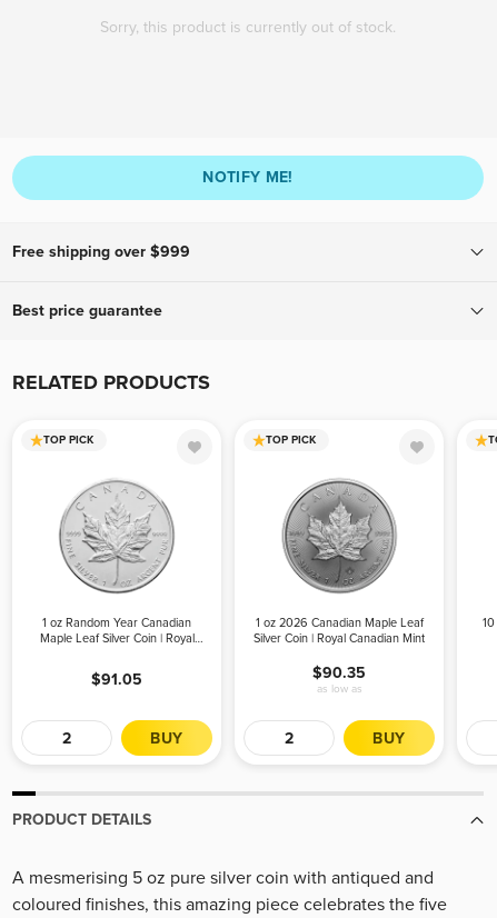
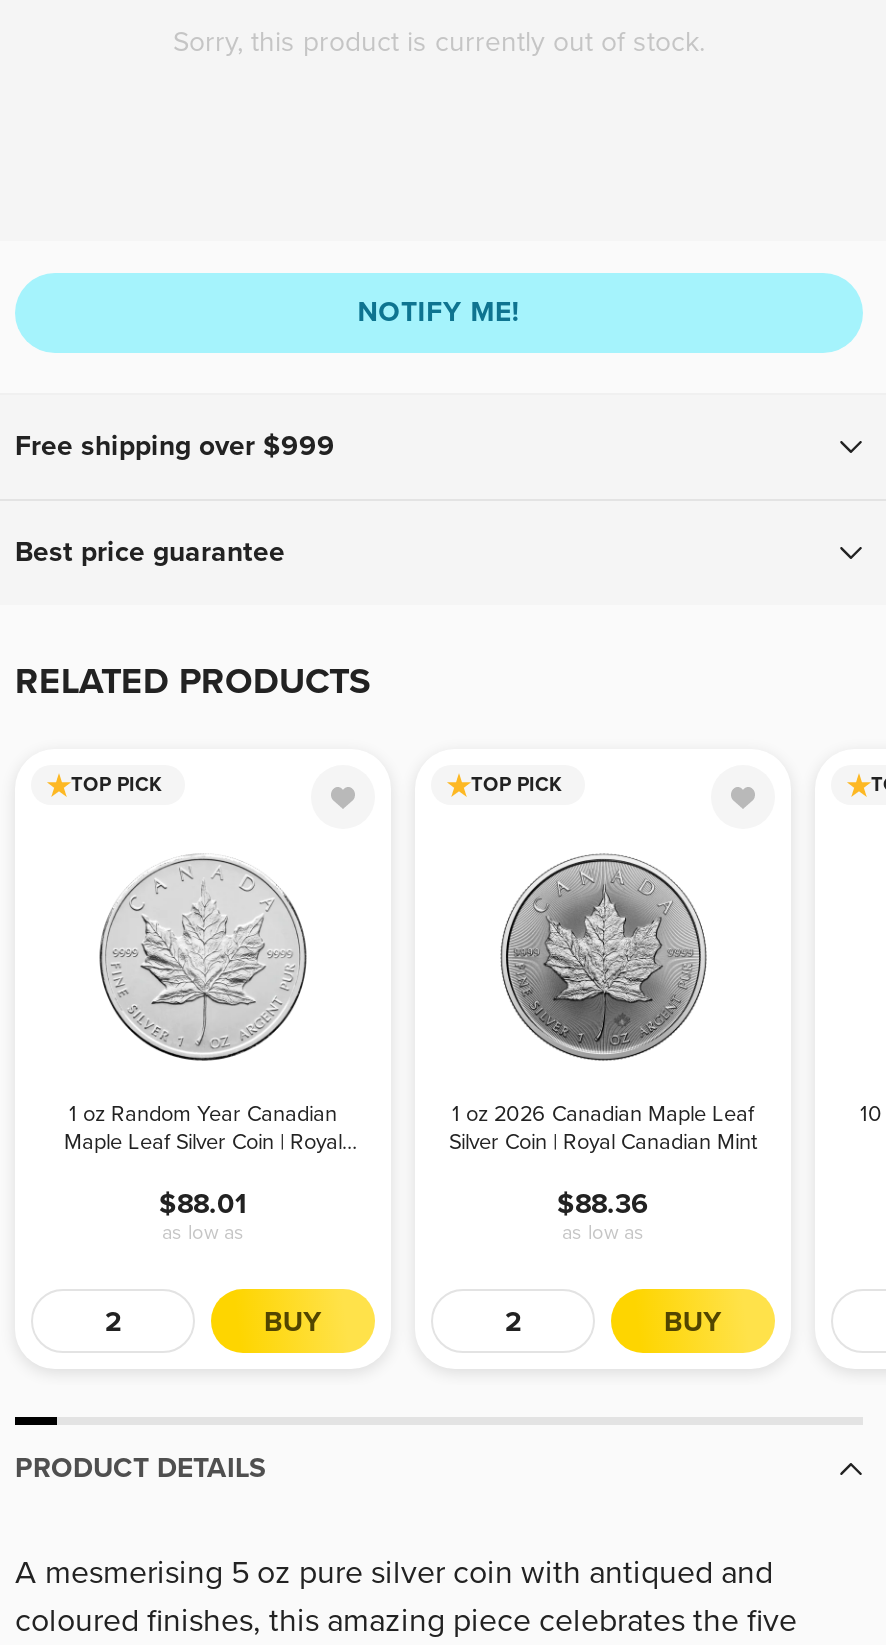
[312,663,366,682] $90.35 -> [557,1186,649,1220] $88.36
[91,670,142,688] $91.05 -> [159,1186,247,1244] $88.01 | as low as

